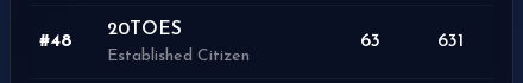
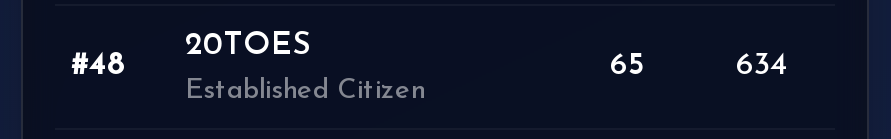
[360,31,380,50] 63 -> [610,49,646,81] 65
[437,31,463,50] 631 -> [736,49,788,81] 634

